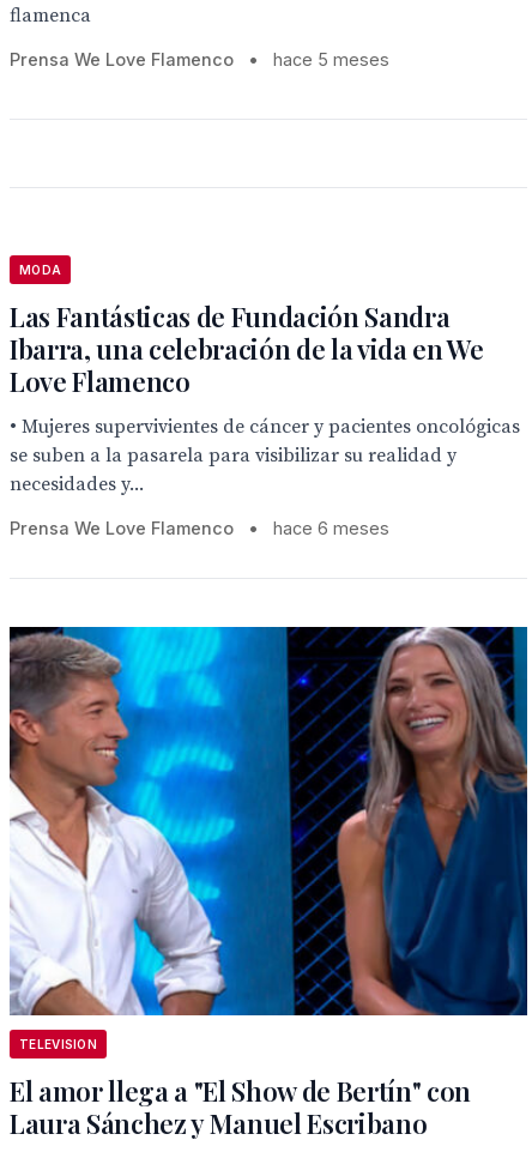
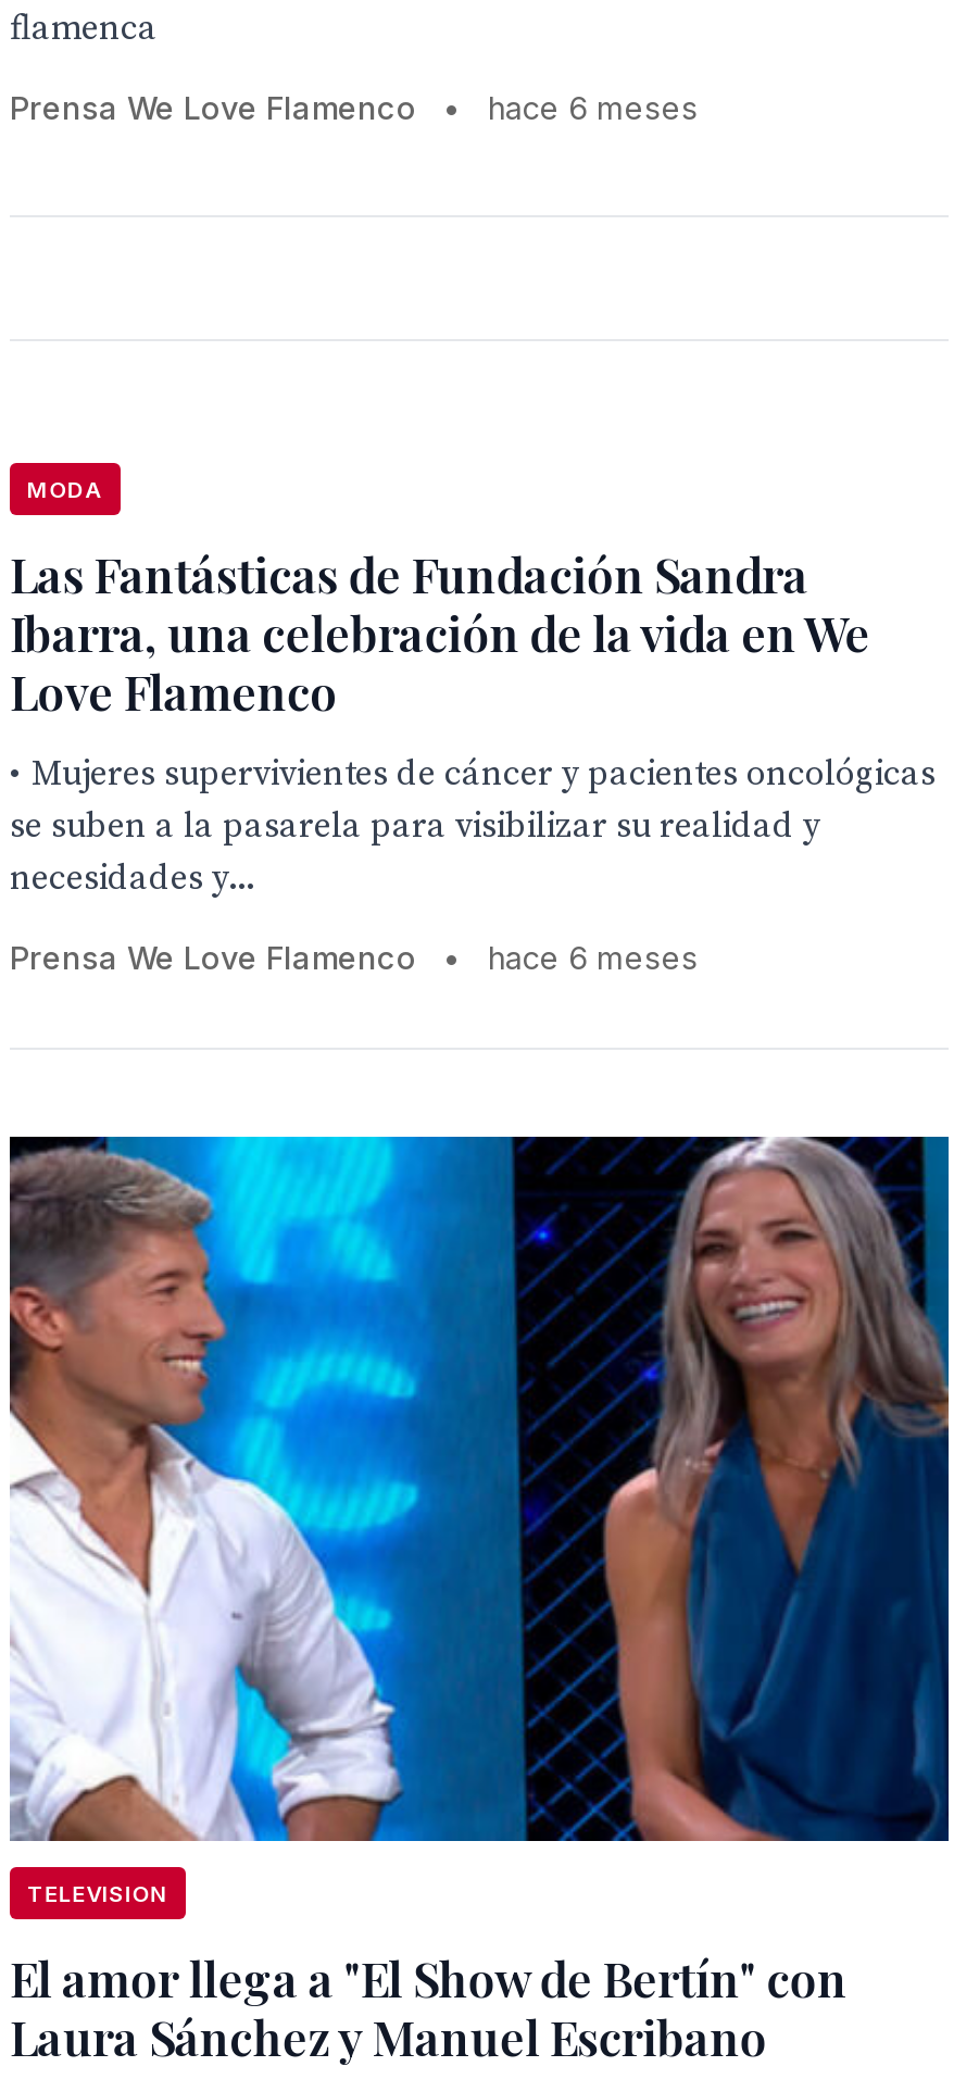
[273,49,389,70] hace 5 meses -> [488,89,699,126] hace 6 meses

